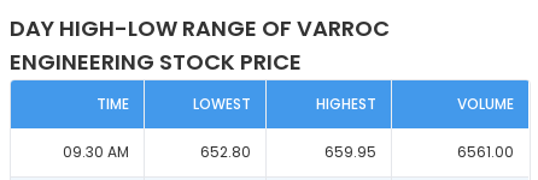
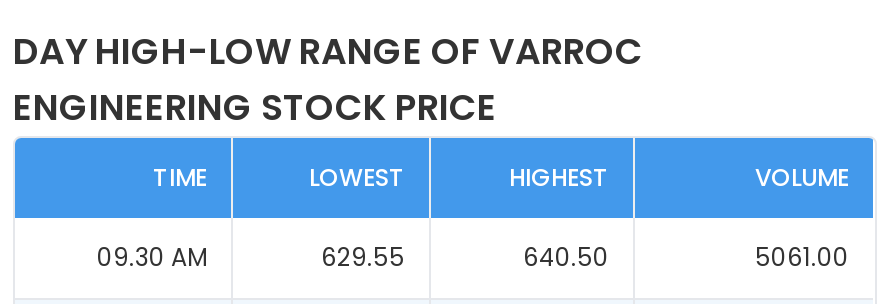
[200,142,251,162] 652.80 -> [321,240,405,274] 629.55
[324,142,376,162] 659.95 -> [523,240,609,274] 640.50
[457,142,514,162] 6561.00 -> [755,240,849,274] 5061.00

